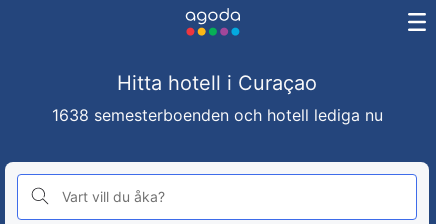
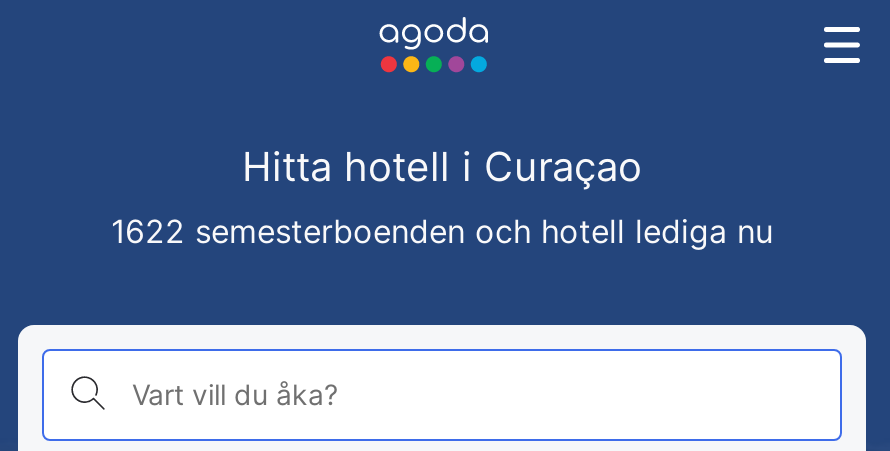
[51,105,382,125] 1638 semesterboenden och hotell lediga nu -> [111,211,773,251] 1622 semesterboenden och hotell lediga nu

